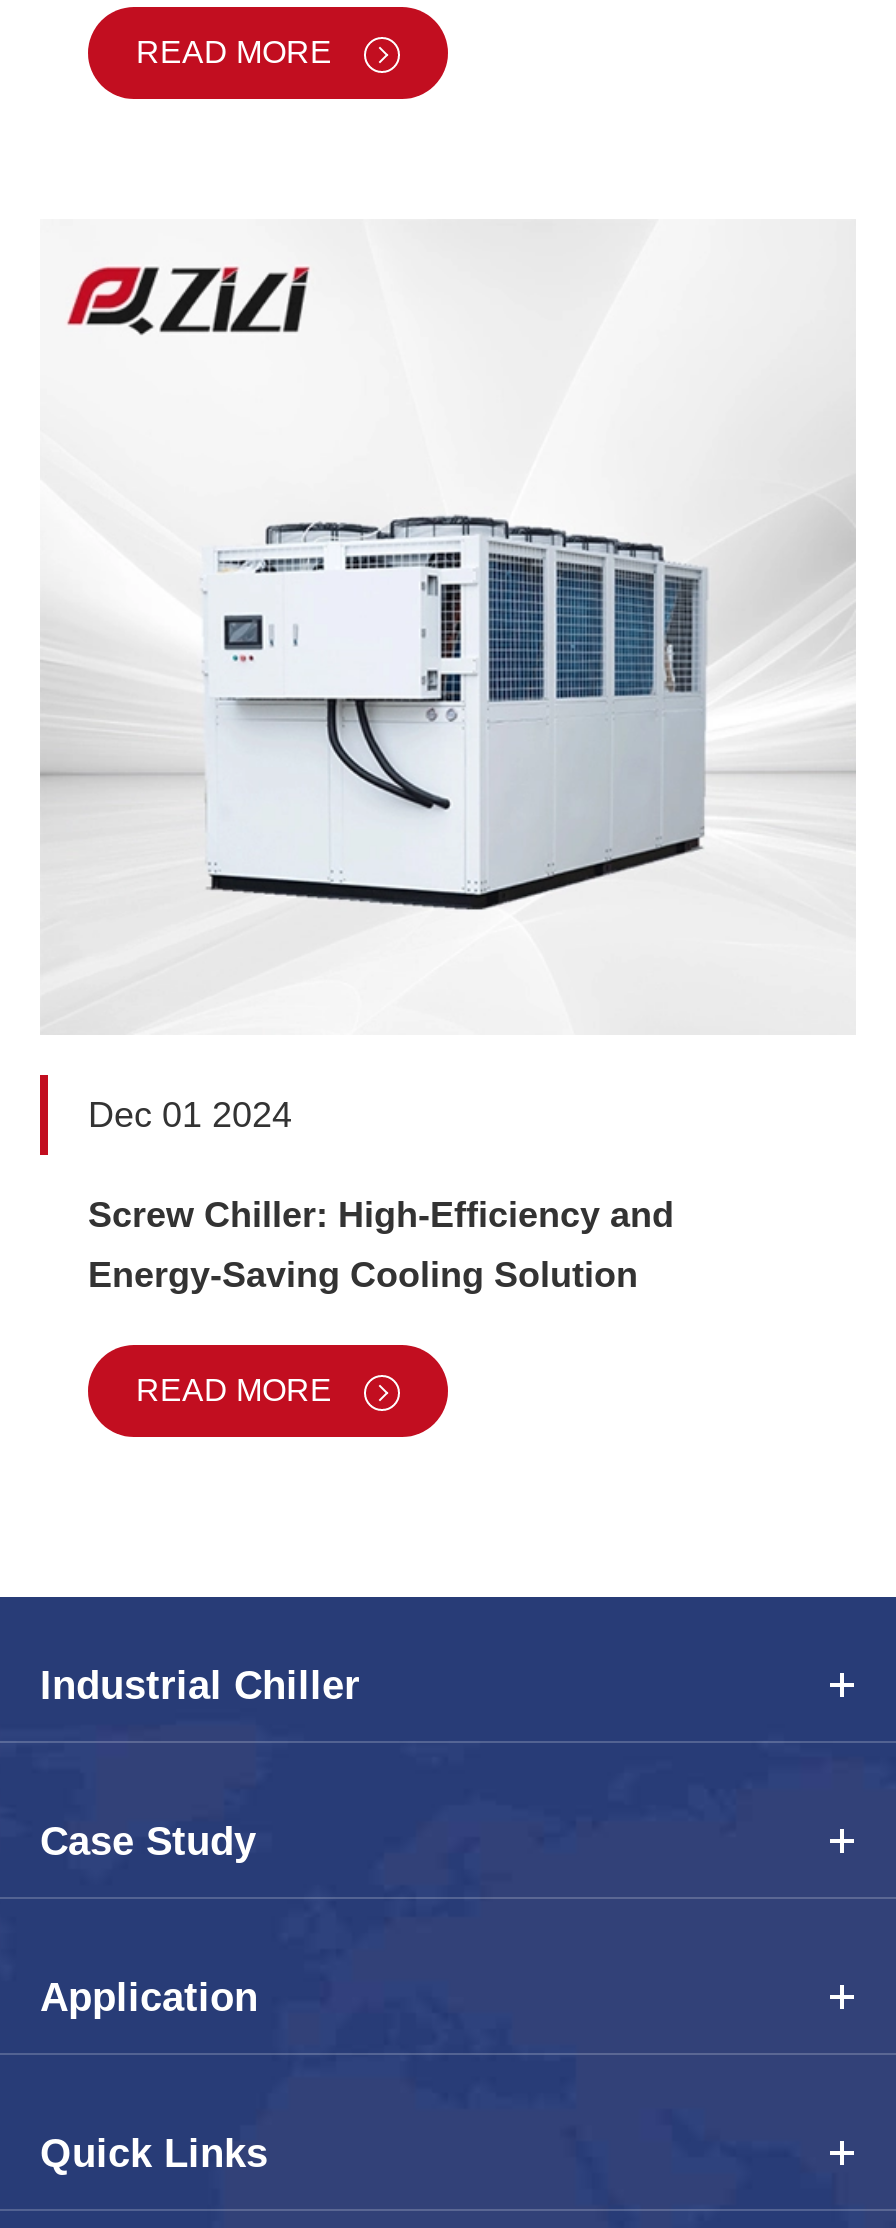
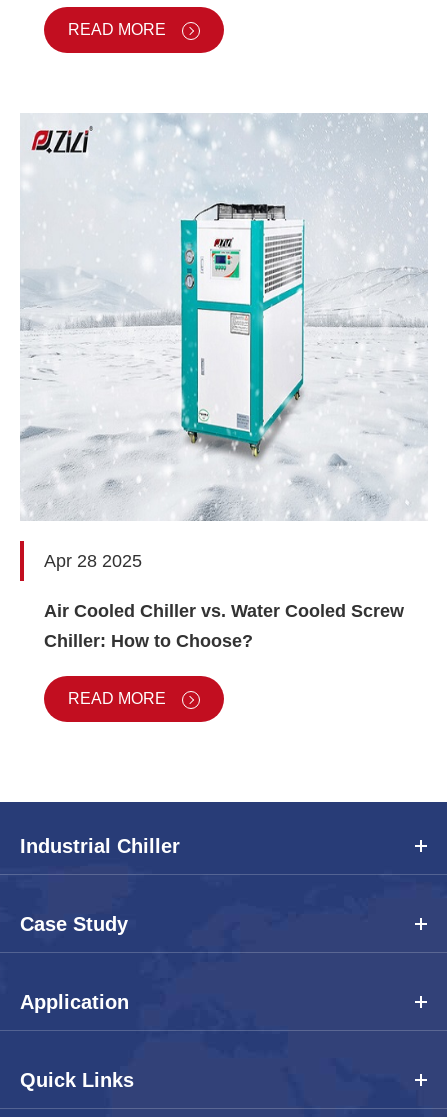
[40,221,854,1135] [image] | Dec 01 2024 -> [20,113,428,571] [image] | Apr 28 2025
[88,1195,674,1235] Screw Chiller: High-Efficiency and -> [44,601,404,621] Air Cooled Chiller vs. Water Cooled Screw
[88,1255,638,1295] Energy-Saving Cooling Solution -> [44,631,253,651] Chiller: How to Choose?

